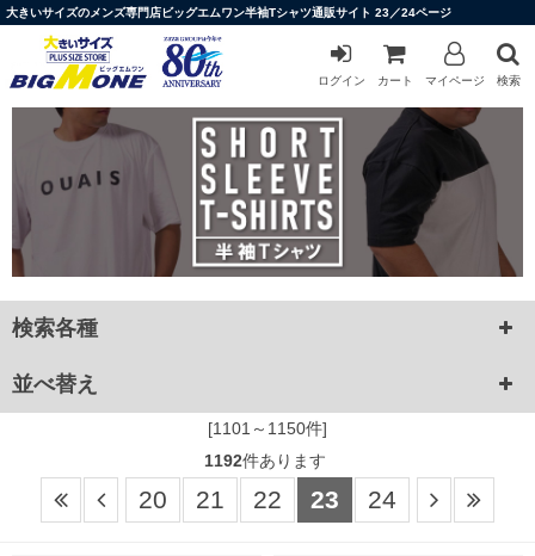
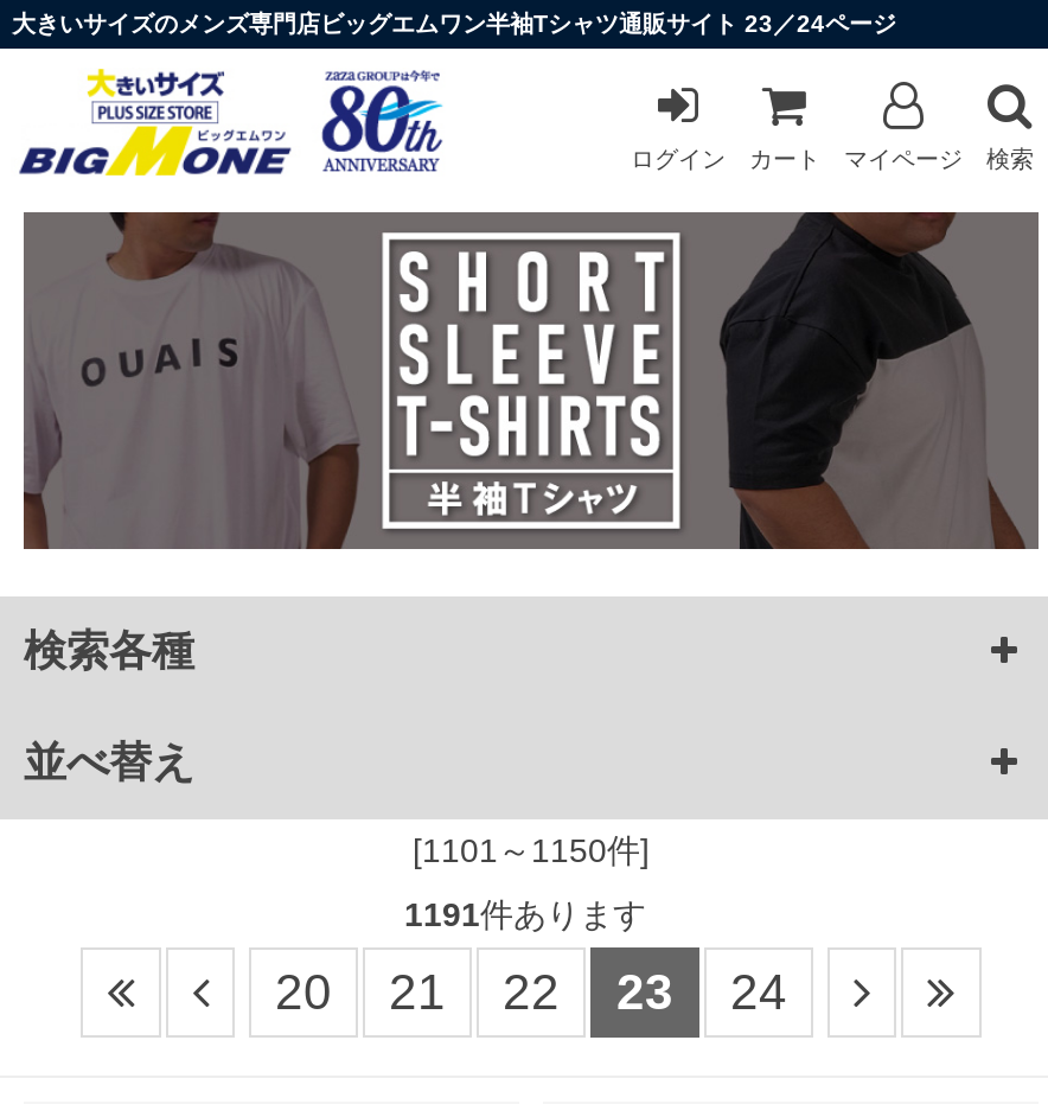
[204,451,325,470] 1192件あります -> [404,896,646,934] 1191件あります

